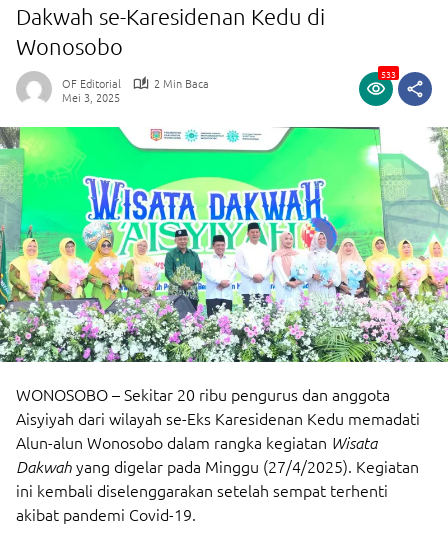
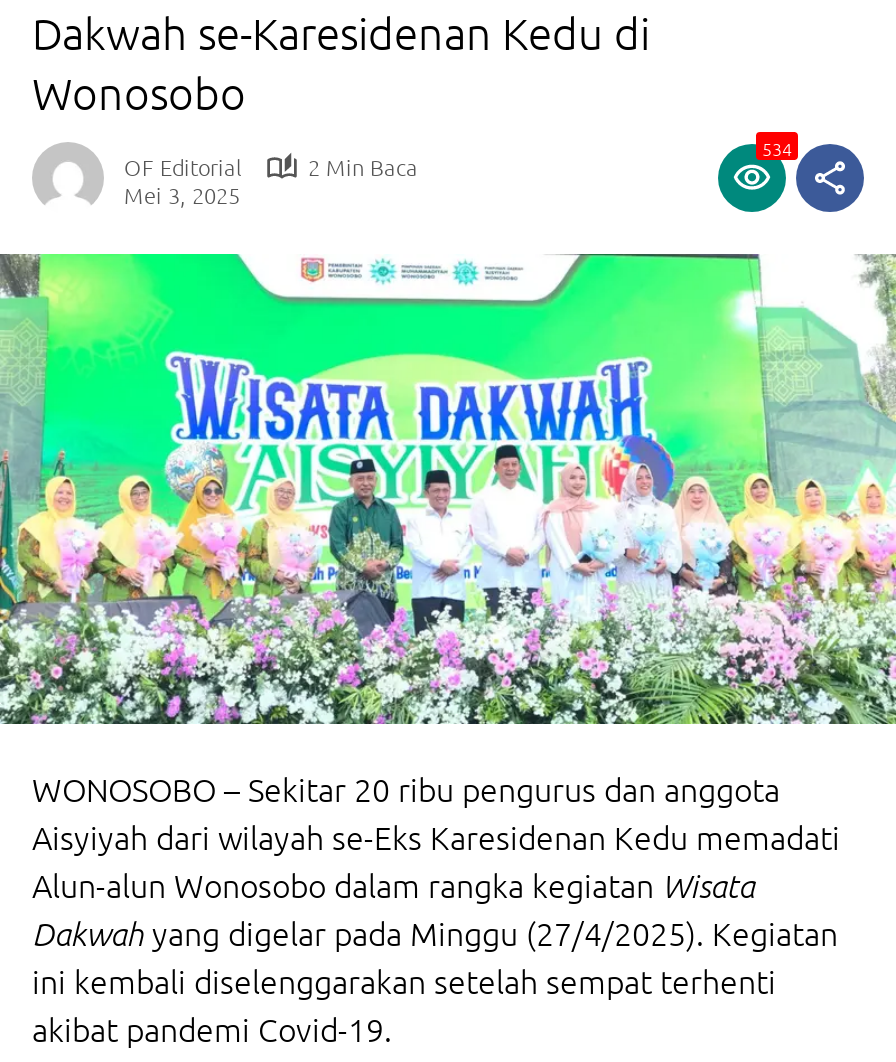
[381,66,396,81] 533 -> [762,132,792,162] 534

